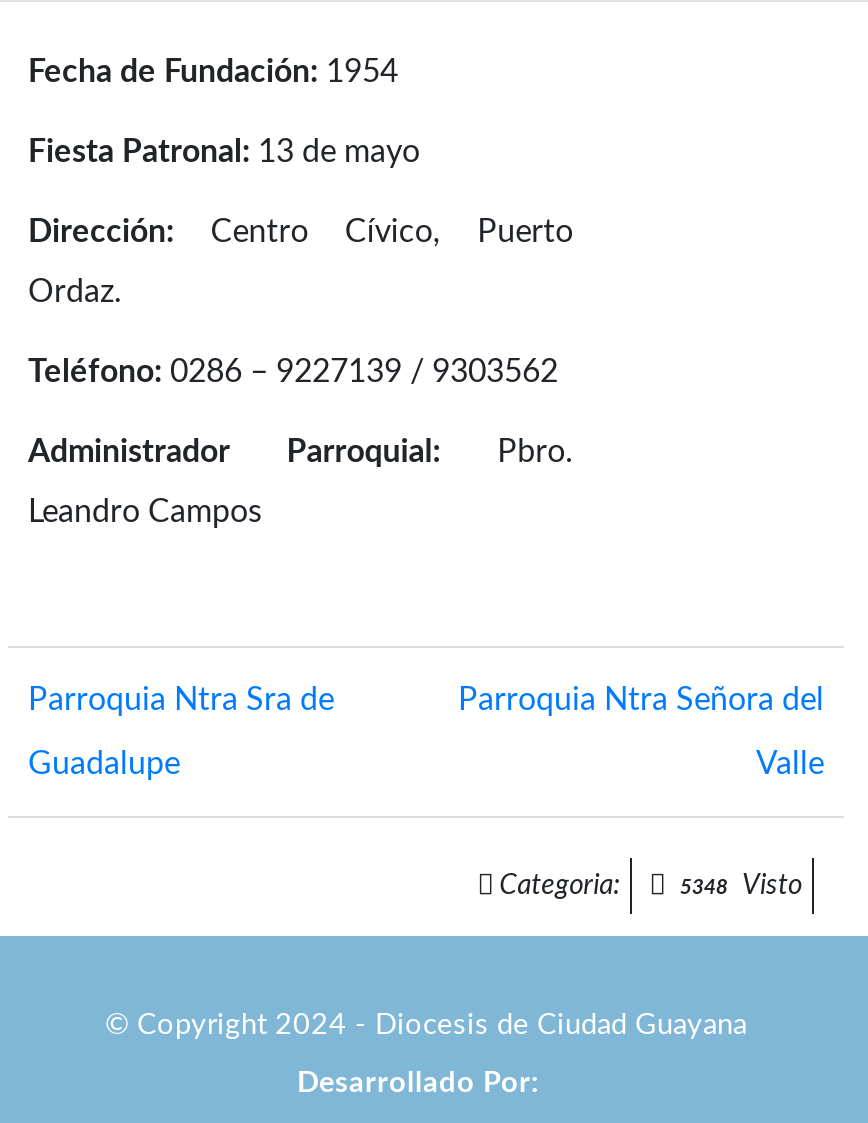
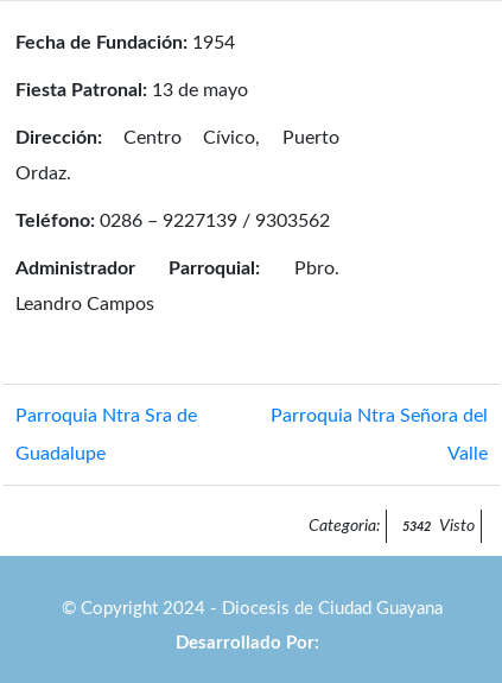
[680,872,802,900] 5348 Visto -> [402,518,475,535] 5342 Visto

